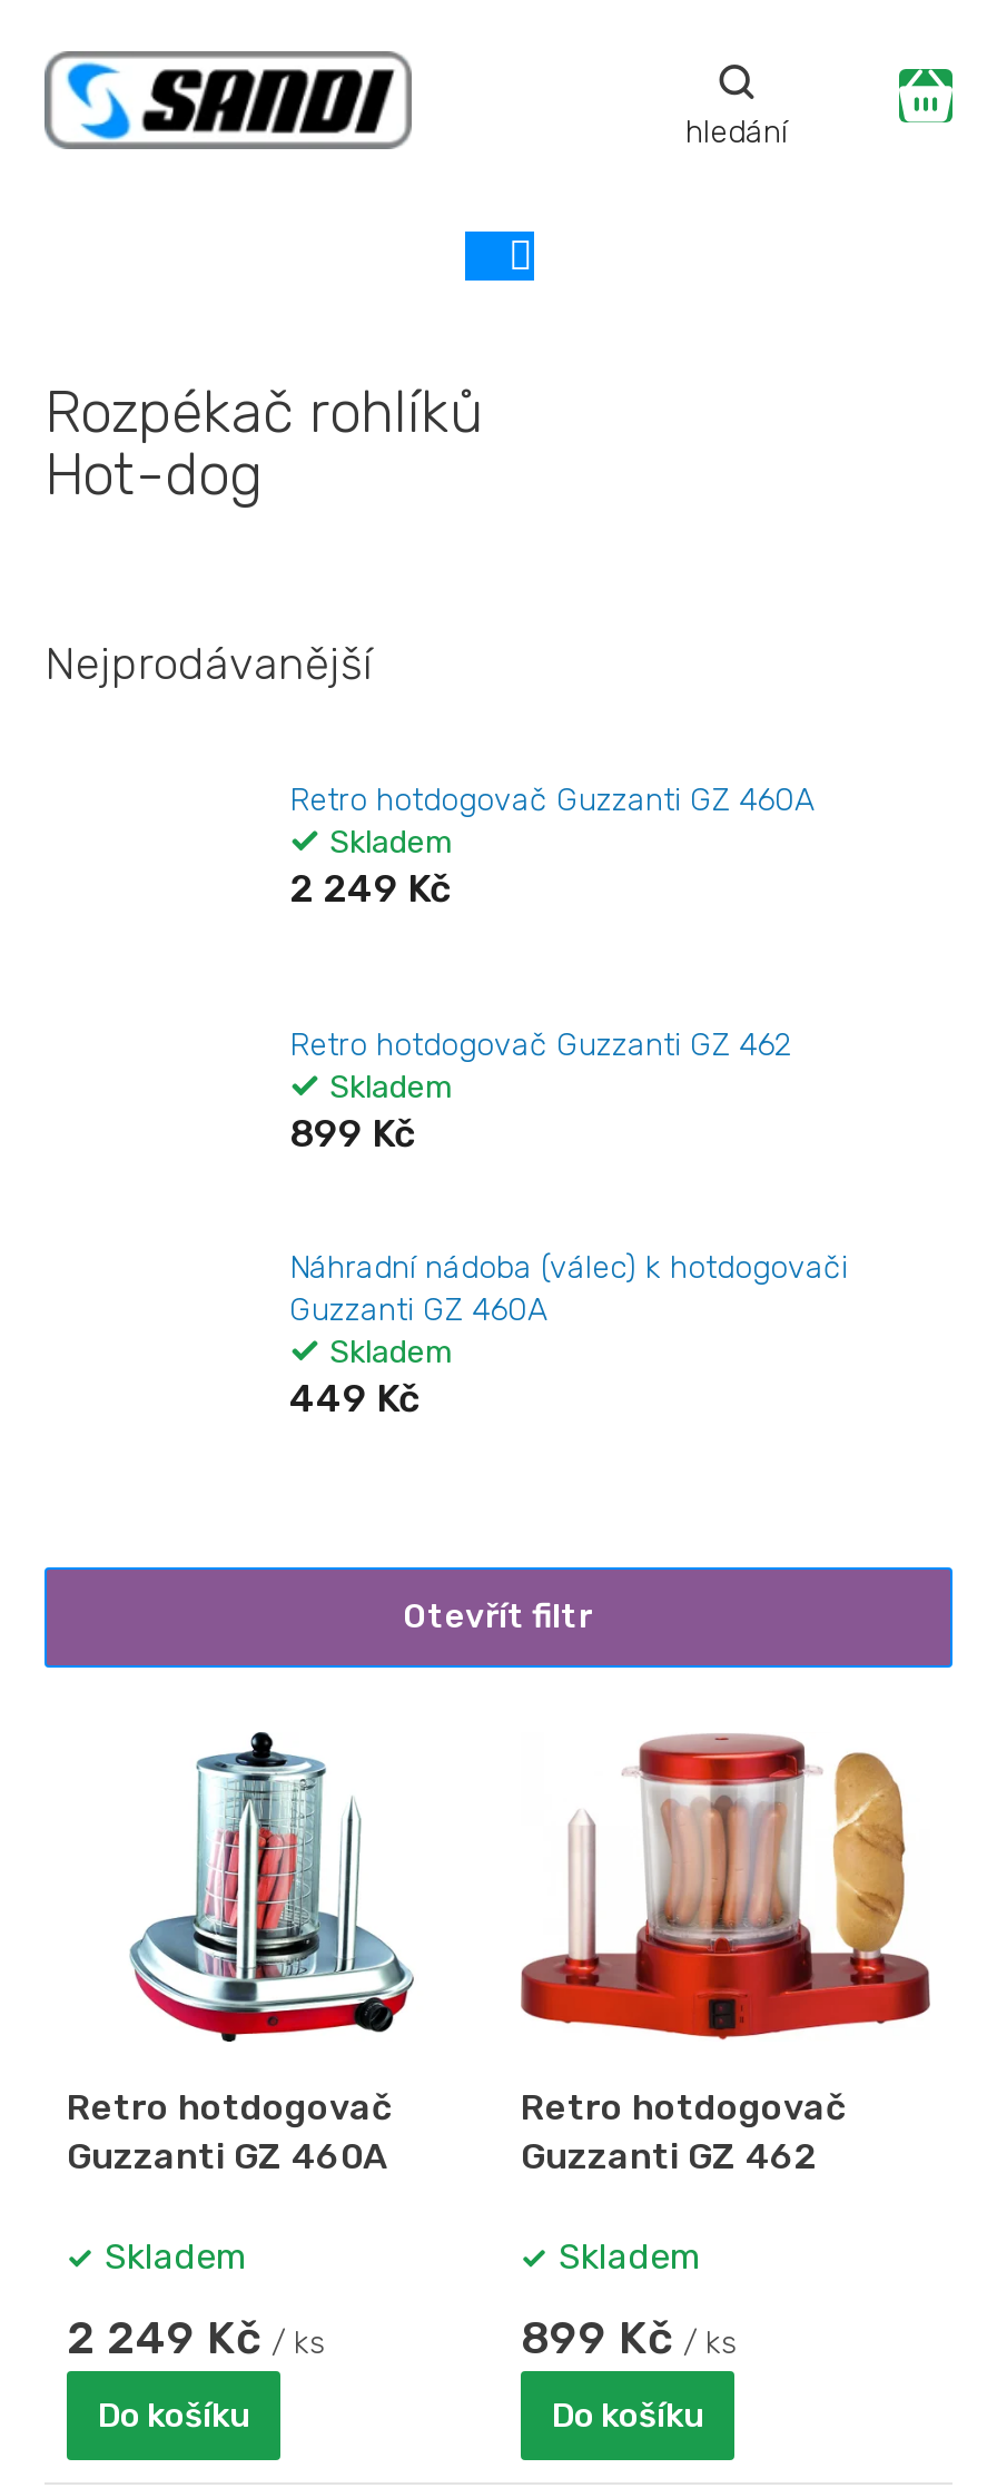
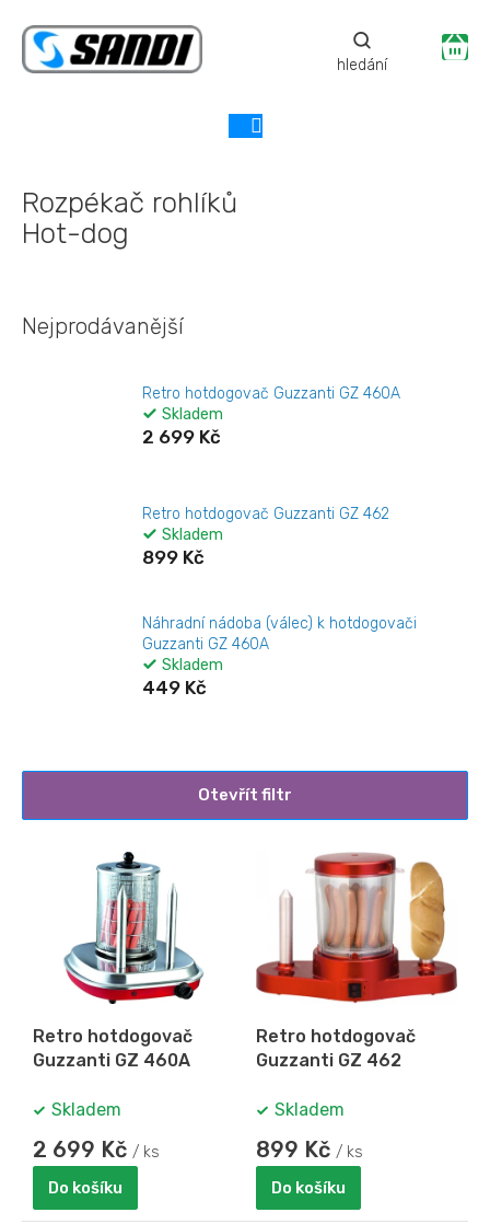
[289,865,452,910] 2 249 Kč -> [142,426,221,447] 2 699 Kč
[67,2310,327,2363] 2 249 Kč / ks -> [33,1136,160,1162] 2 699 Kč / ks

